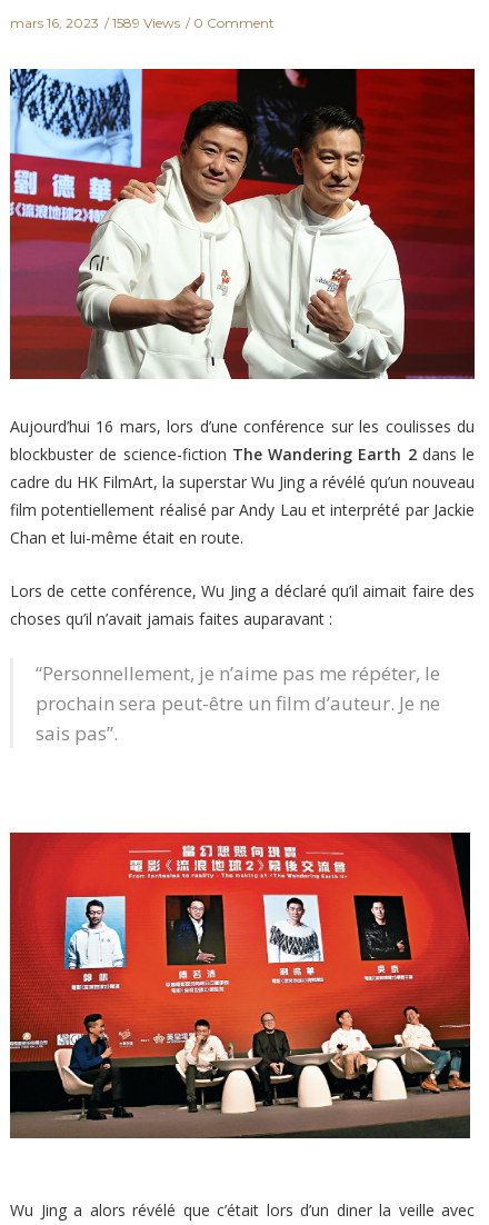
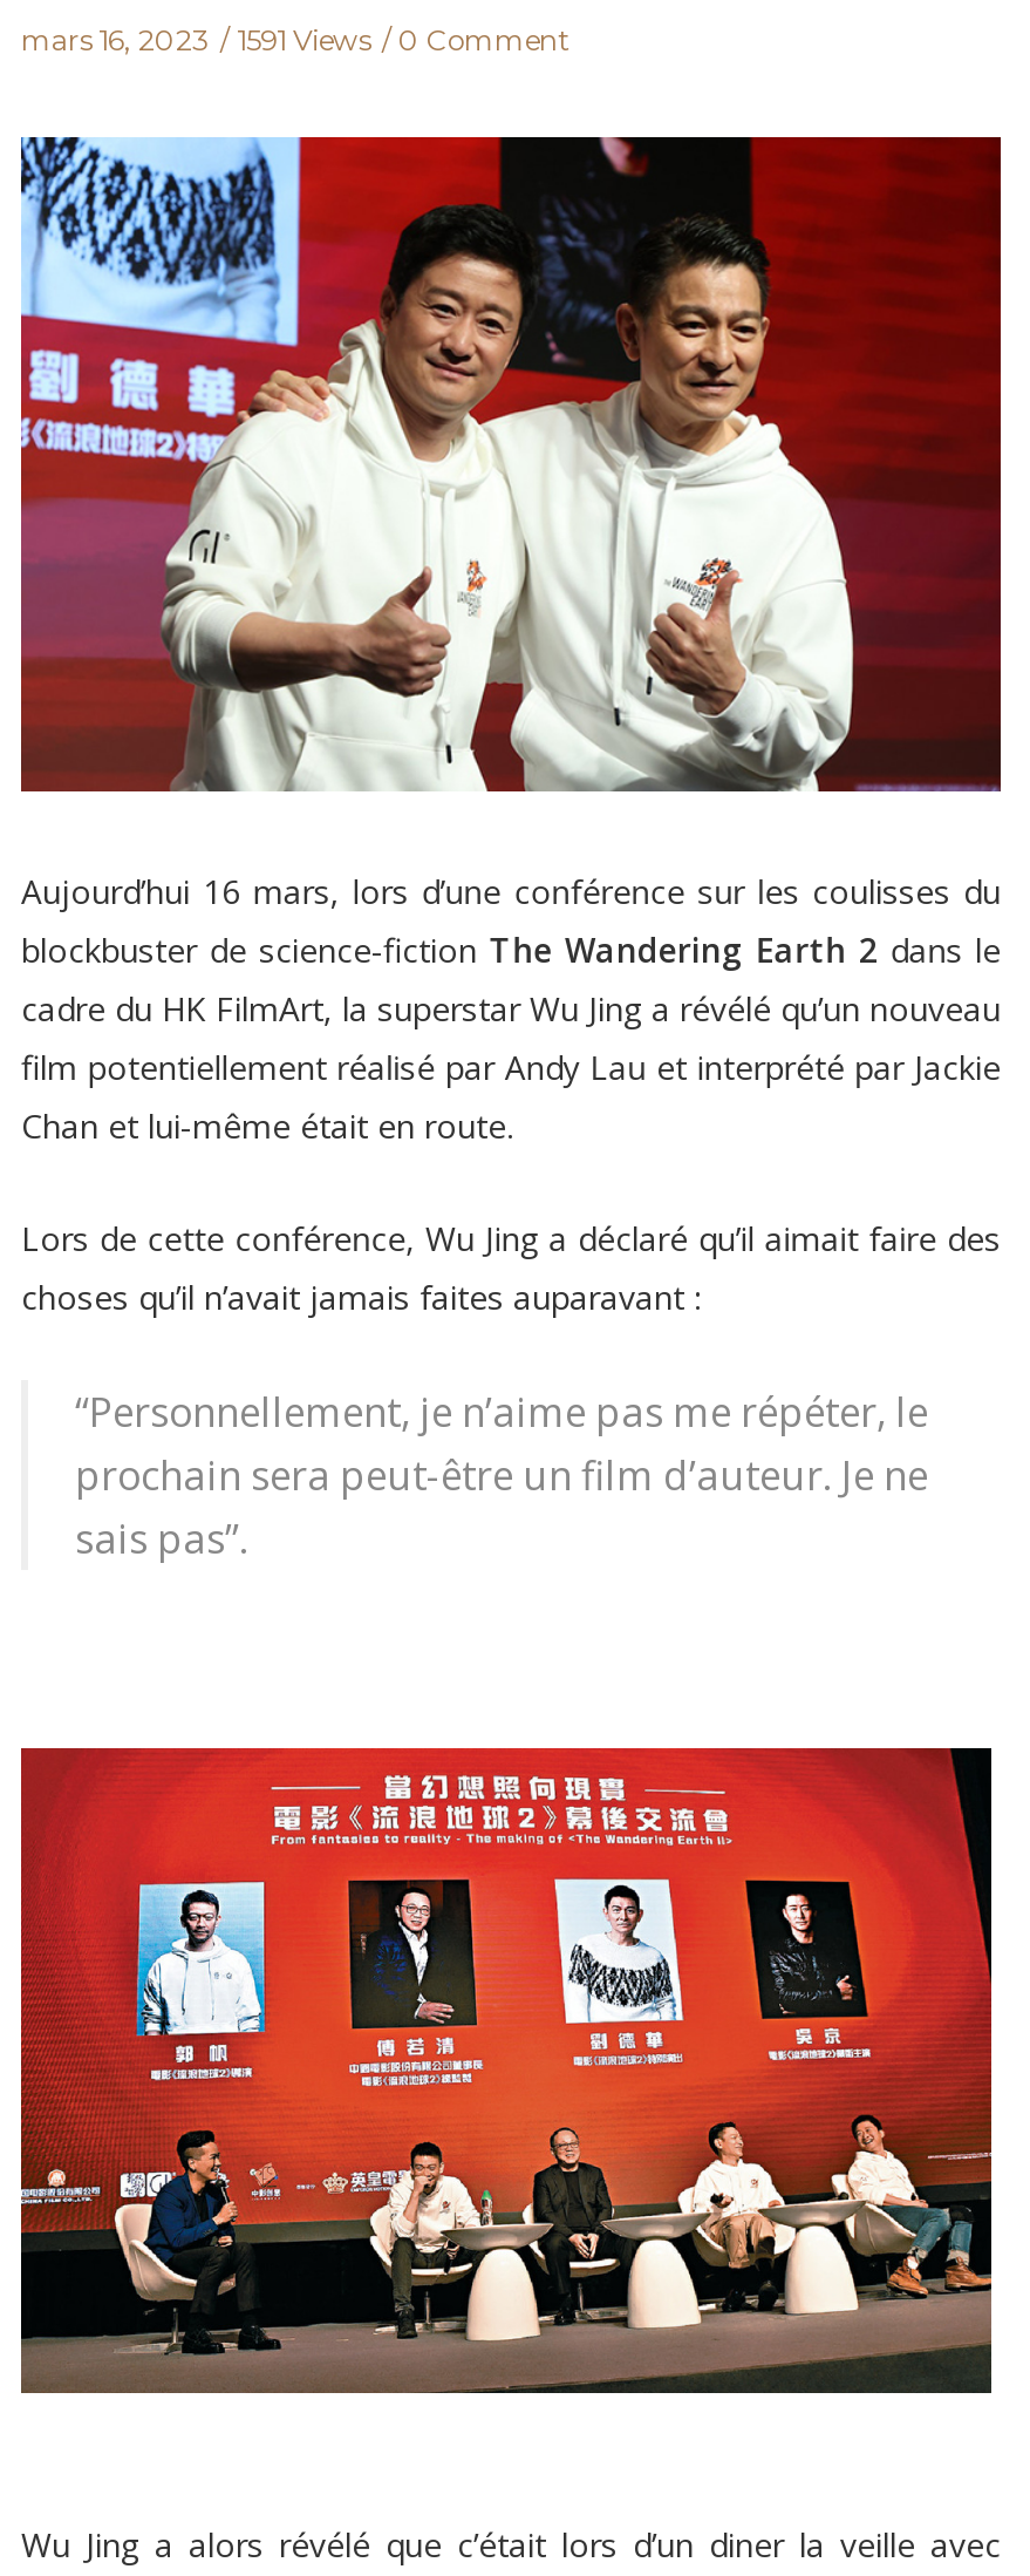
[10,14,275,31] mars 16, 2023 1589 Views 0 Comment -> [21,22,569,57] mars 16, 2023 1591 Views 0 Comment

